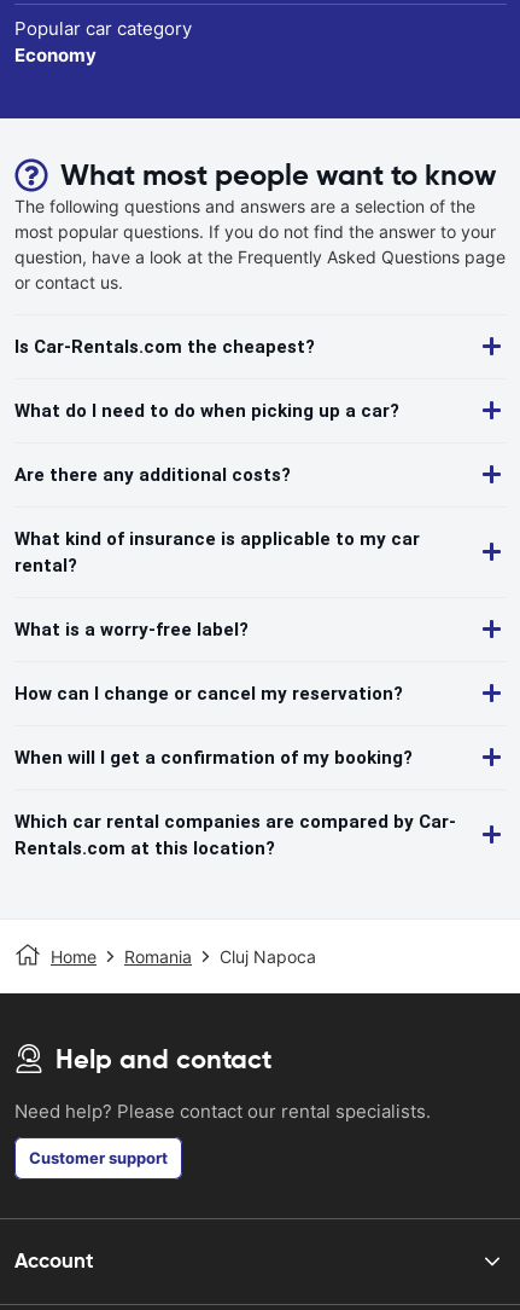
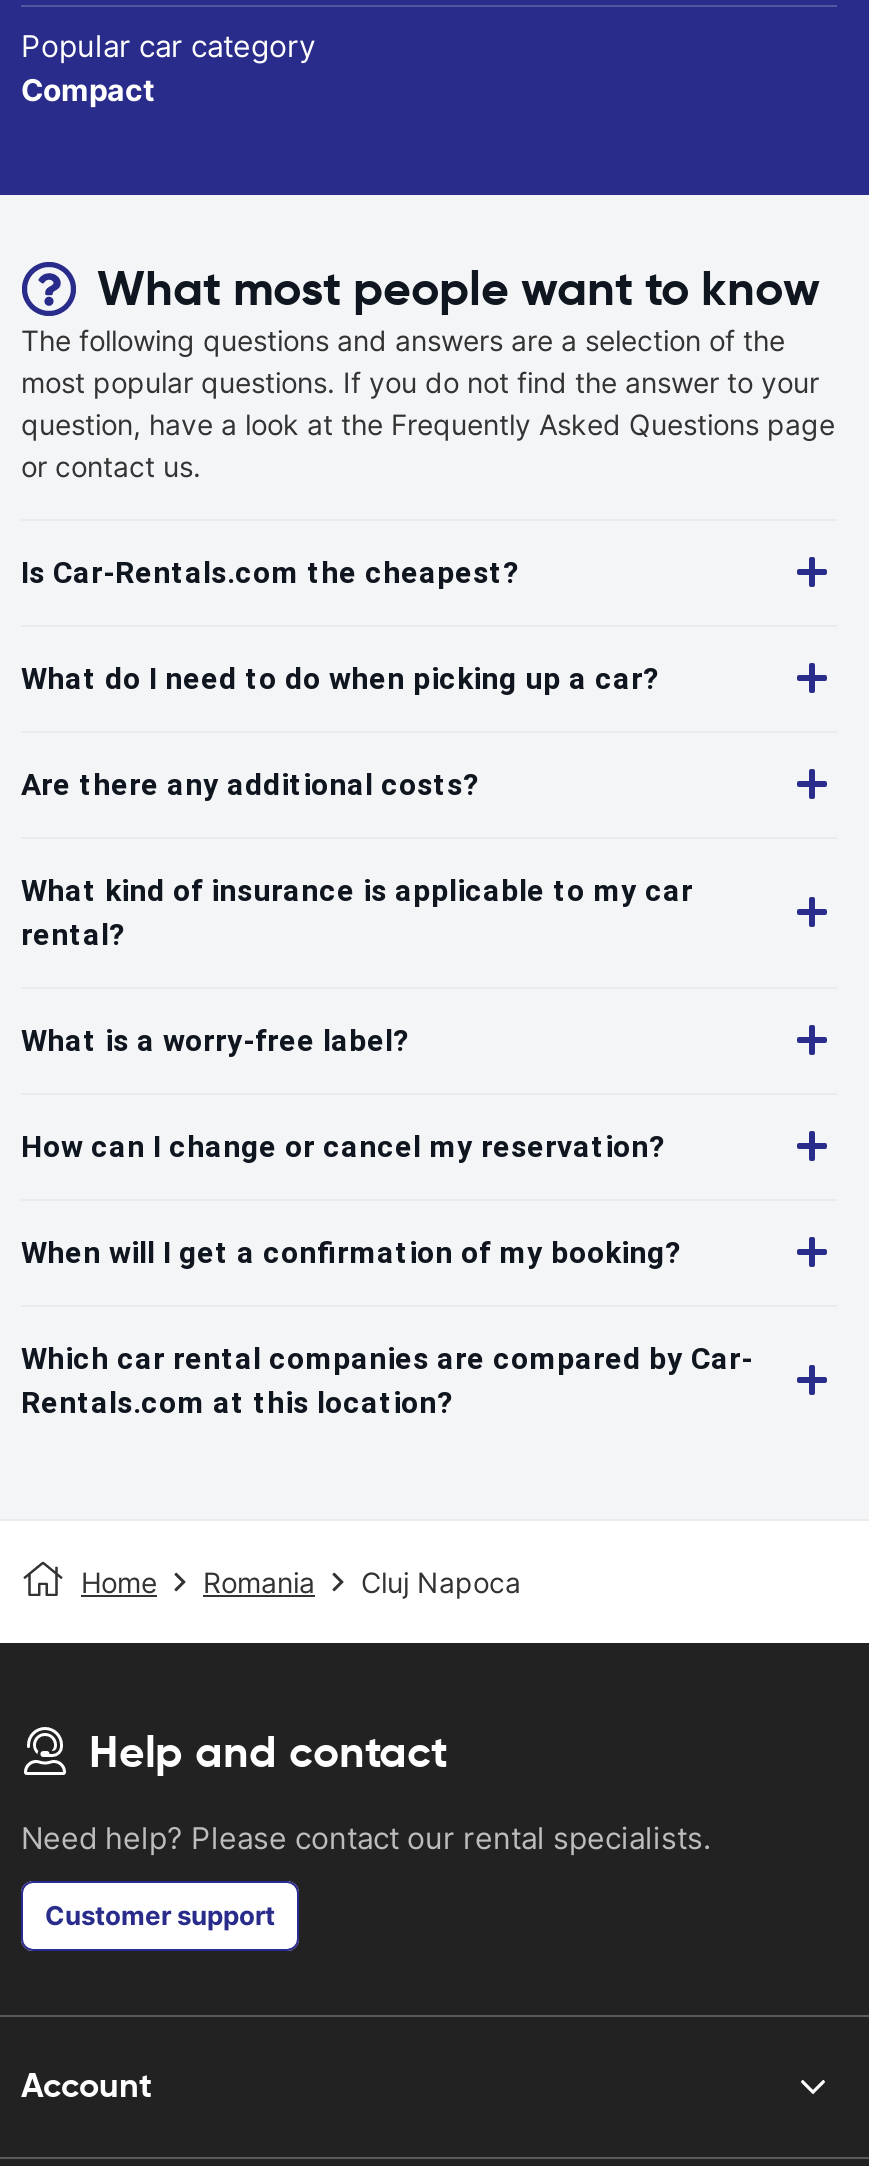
[14,43,97,66] Economy -> [21,71,155,109] Compact

